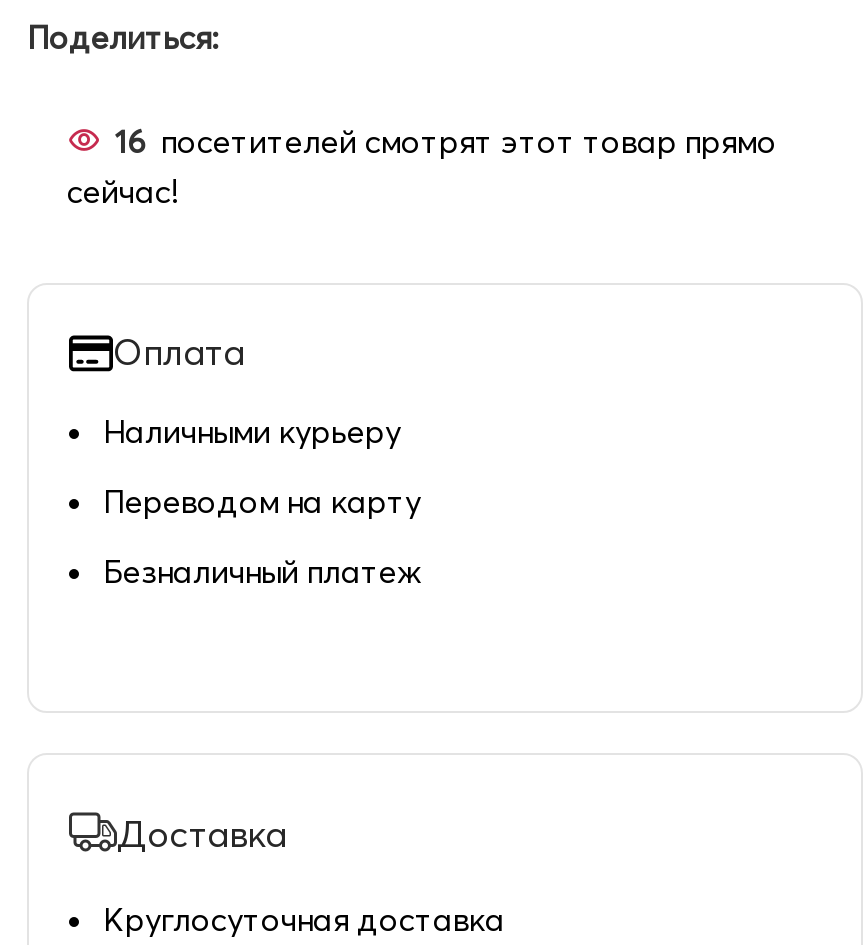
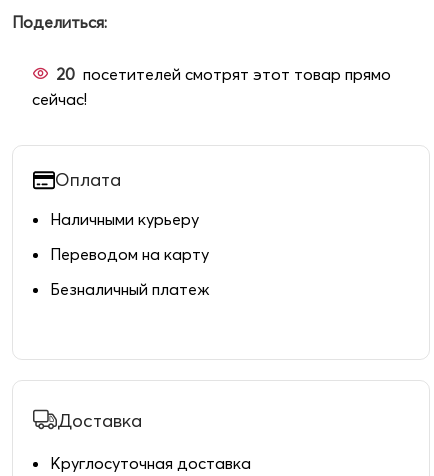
[115,121,777,161] 16 посетителей смотрят этот товар прямо -> [56,64,391,84] 20 посетителей смотрят этот товар прямо

